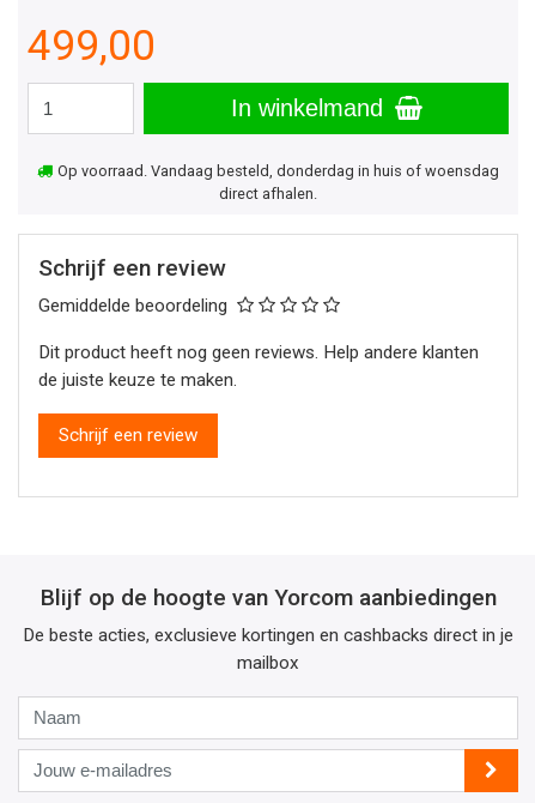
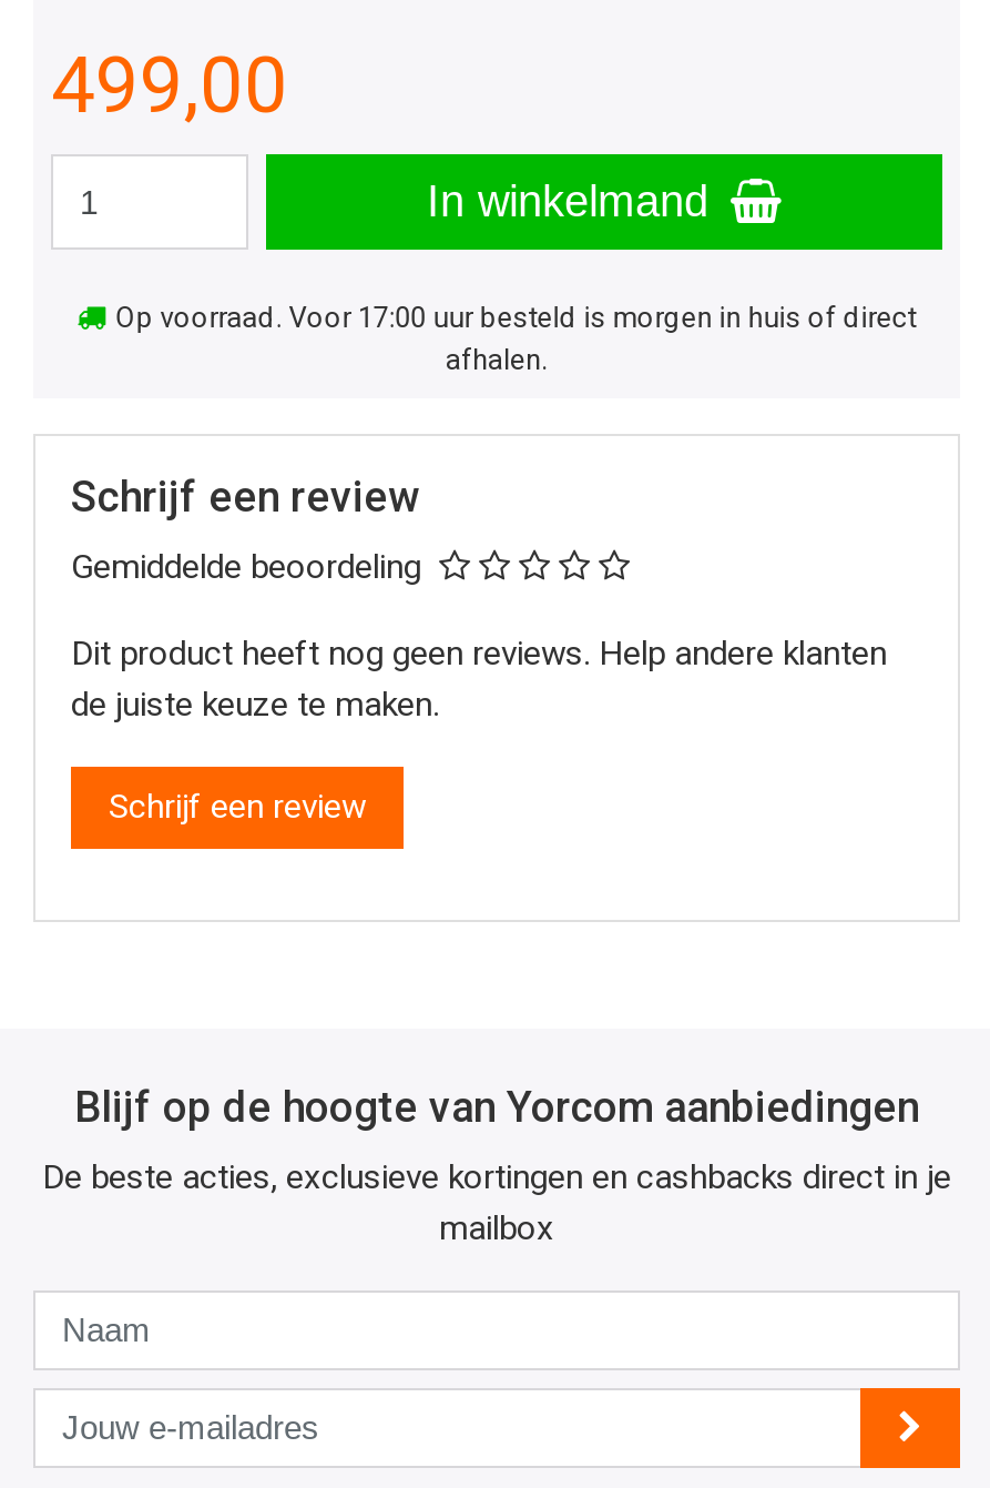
[54,162,499,202] Op voorraad. Vandaag besteld, donderdag in huis of woensdag | direct afhalen. -> [109,300,916,376] Op voorraad. Voor 17:00 uur besteld is morgen in huis of direct | afhalen.

